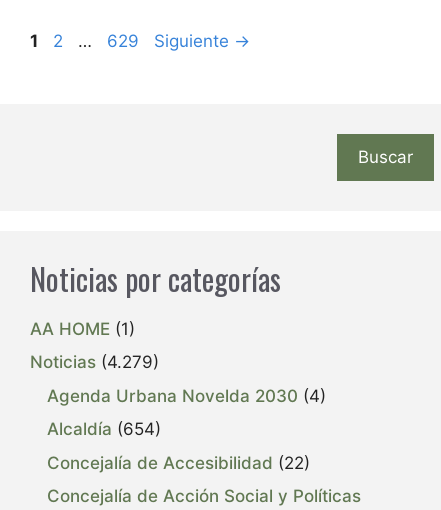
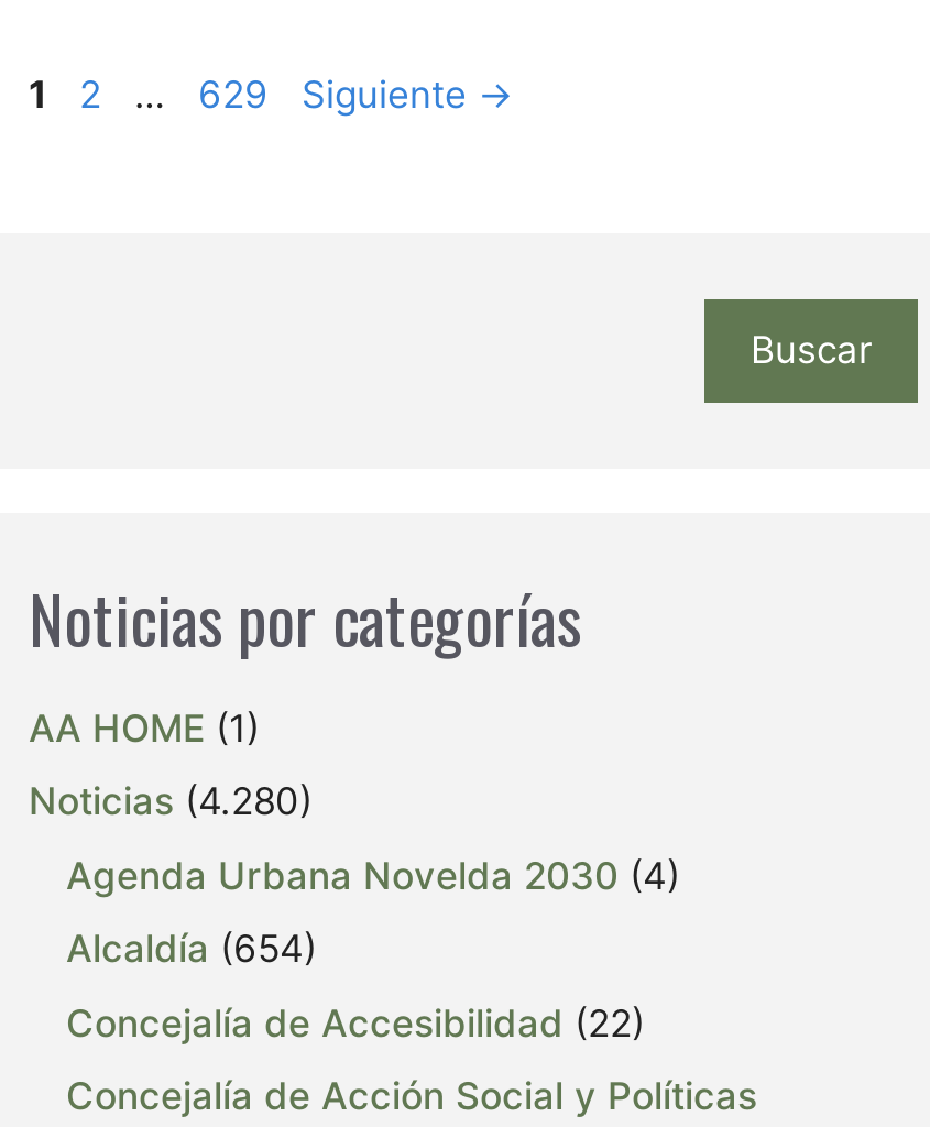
[30,352,159,372] Noticias (4.279) -> [29,779,313,823] Noticias (4.280)

